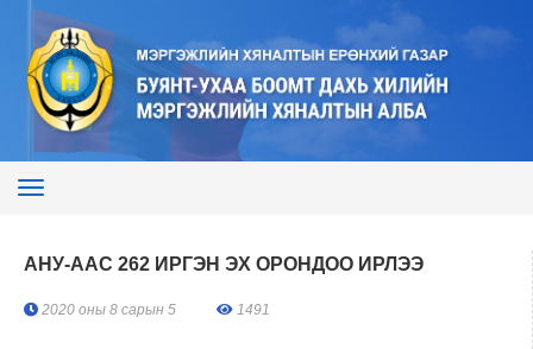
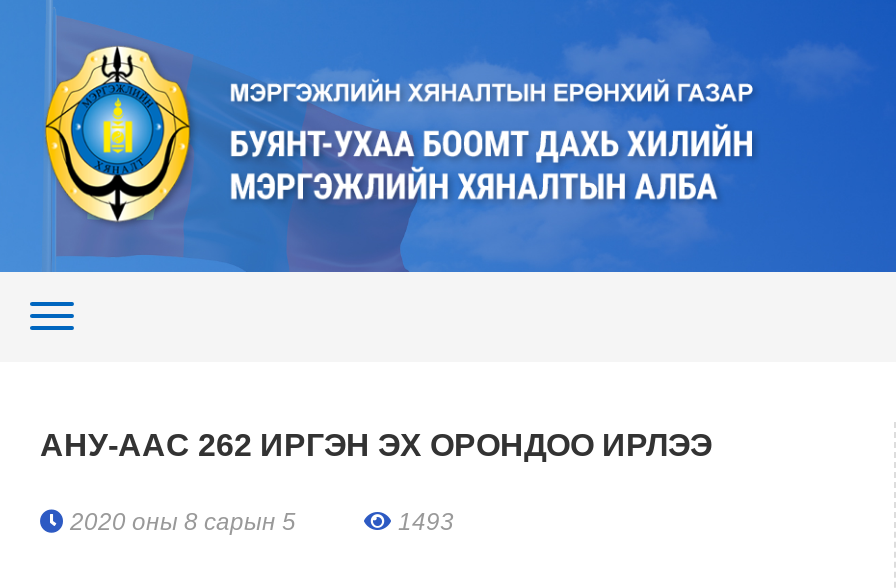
[237,302,270,318] 1491 -> [398,509,454,537] 1493

